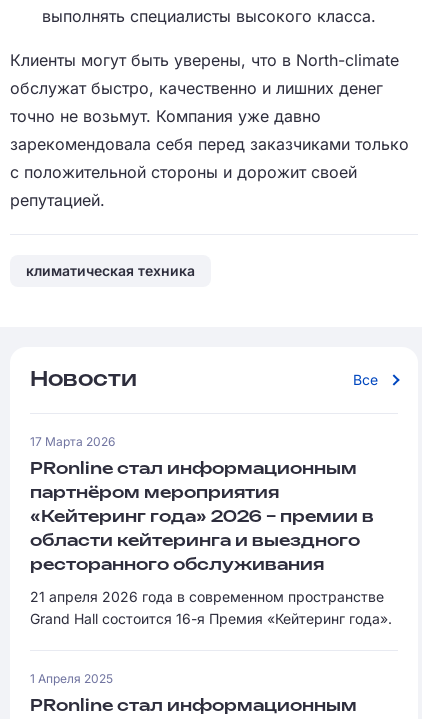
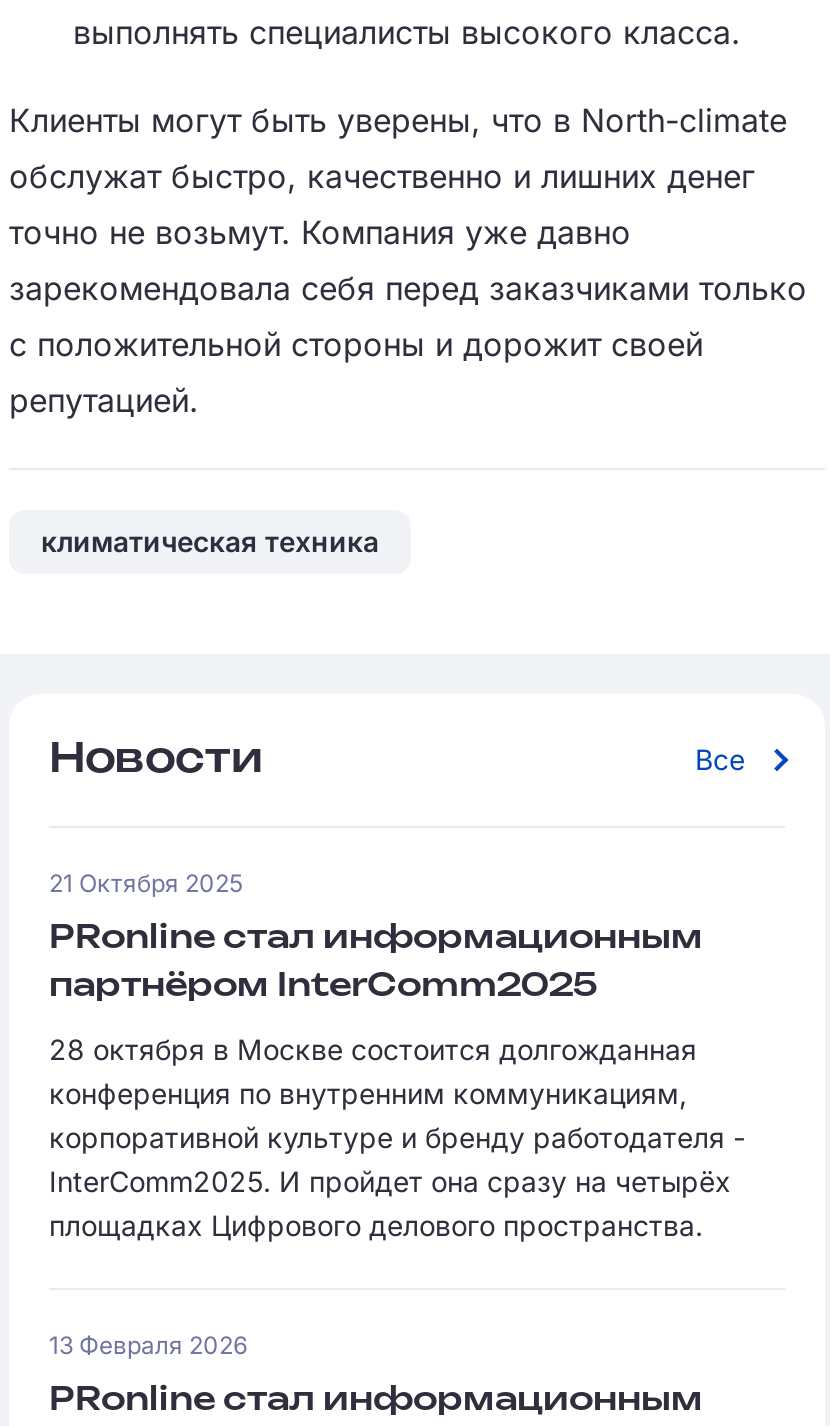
[30,434,115,449] 17 Марта 2026 -> [49,868,243,898] 21 Октября 2025
[30,486,392,627] партнёром мероприятия | «Кейтеринг года» 2026 – премии в | области кейтеринга и выездного | ресторанного обслуживания | 21 апреля 2026 года в современном пространстве | Grand Hall состоится 16-я Премия «Кейтеринг года». -> [49,972,745,1242] партнёром InterComm2025 | 28 октября в Москве состоится долгожданная | конференция по внутренним коммуникациям, | корпоративной культуре и бренду работодателя - | InterComm2025. И пройдет она сразу на четырёх | площадках Цифрового делового пространства.
[30,671,113,686] 1 Апреля 2025 -> [49,1330,247,1360] 13 Февраля 2026

